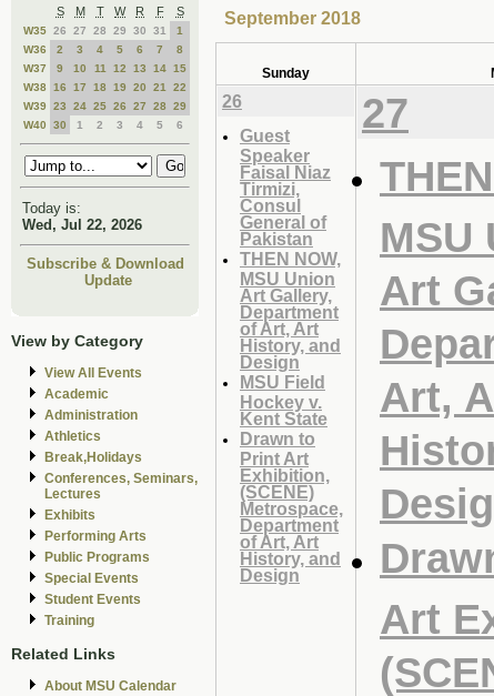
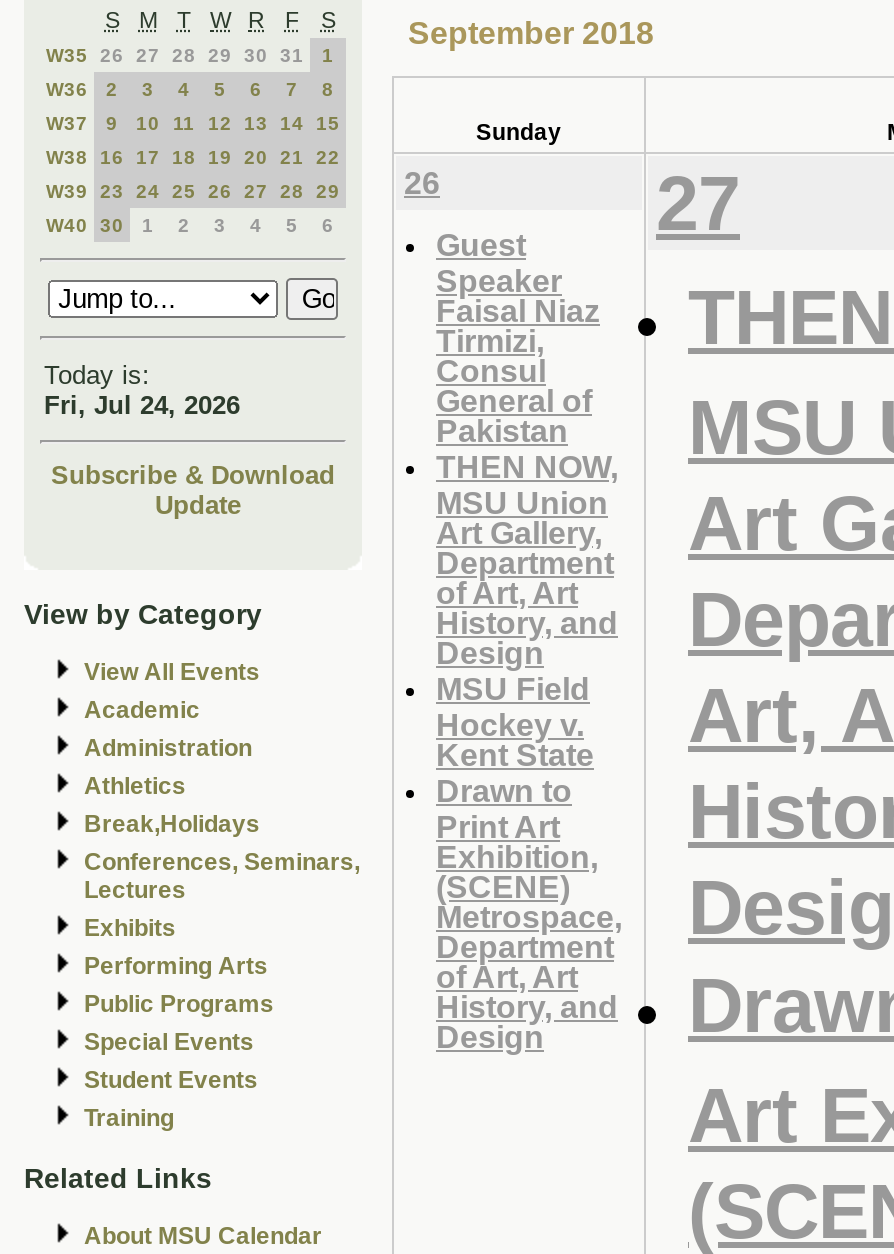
[22,217,142,233] Wed, Jul 22, 2026 -> [44,391,240,421] Fri, Jul 24, 2026

